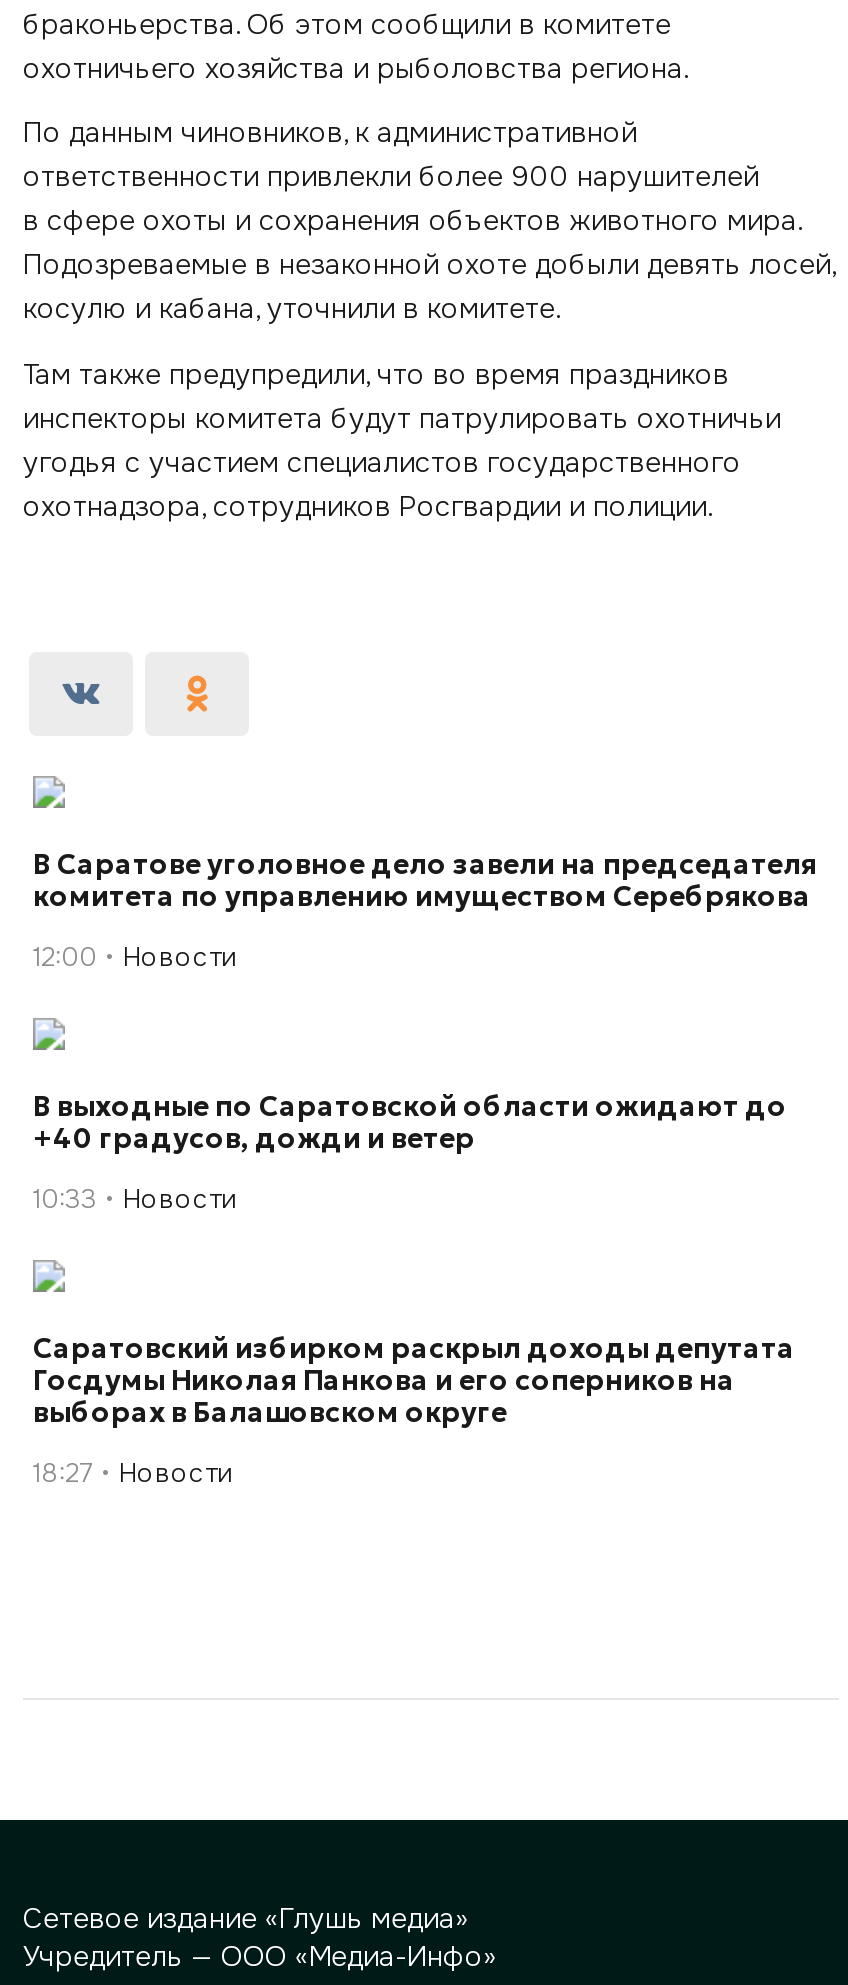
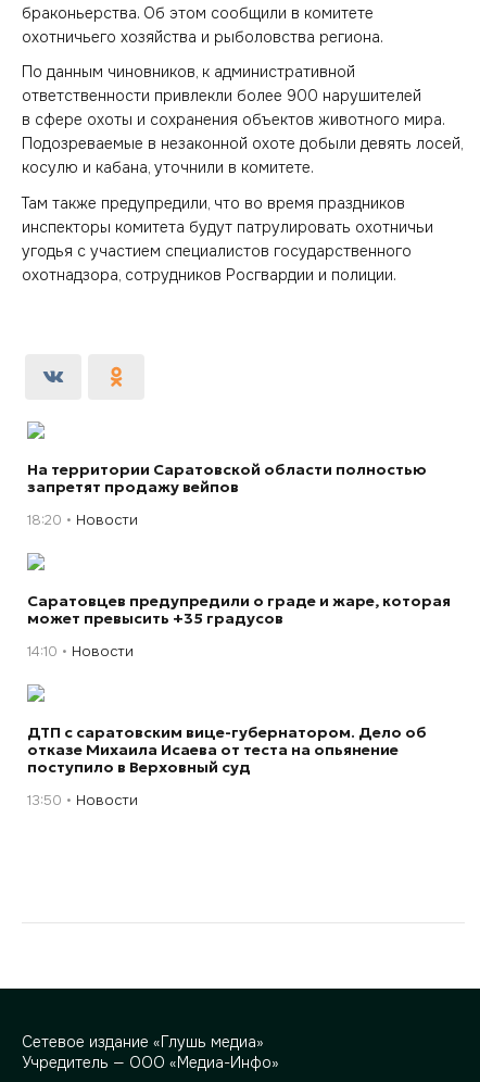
[33,846,817,914] В Саратове уголовное дело завели на председателя | комитета по управлению имуществом Серебрякова -> [27,460,427,496] На территории Саратовской области полностью | запретят продажу вейпов
[33,940,237,974] 12:00 Новости -> [27,511,138,529] 18:20 Новости
[33,1088,787,1156] В выходные по Саратовской области ожидают до | +40 градусов, дожди и ветер -> [27,591,451,628] Саратовцев предупредили о граде и жаре, которая | может превысить +35 градусов
[33,1182,237,1216] 10:33 Новости -> [27,642,134,660] 14:10 Новости
[33,1330,795,1430] Саратовский избирком раскрыл доходы депутата | Госдумы Николая Панкова и его соперников на | выборах в Балашовском округе -> [27,722,427,777] ДТП с саратовским вице-губернатором. Дело об | отказе Михаила Исаева от теста на опьянение | поступило в Верховный суд
[33,1456,233,1490] 18:27 Новости -> [27,791,138,809] 13:50 Новости

